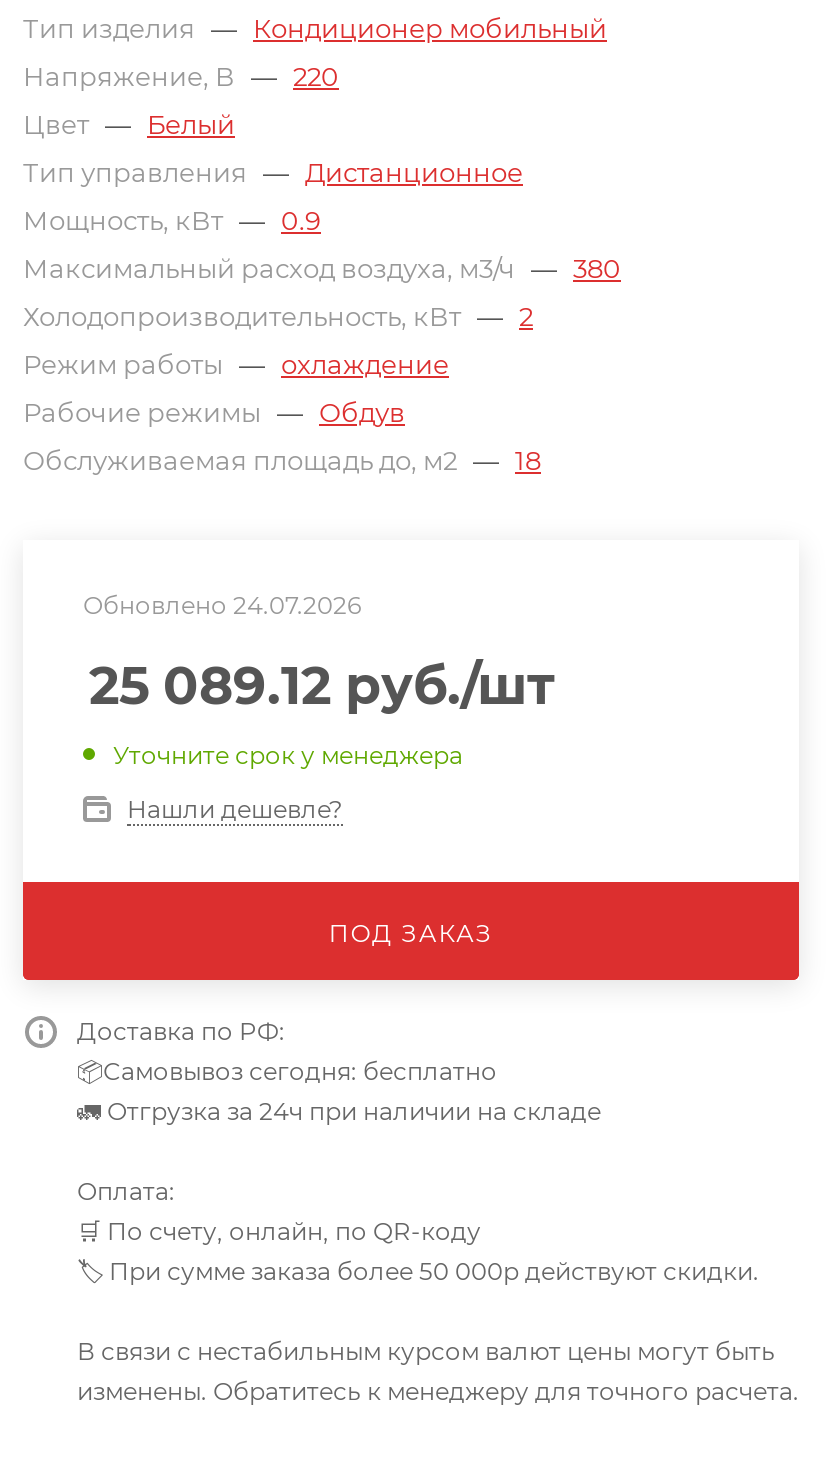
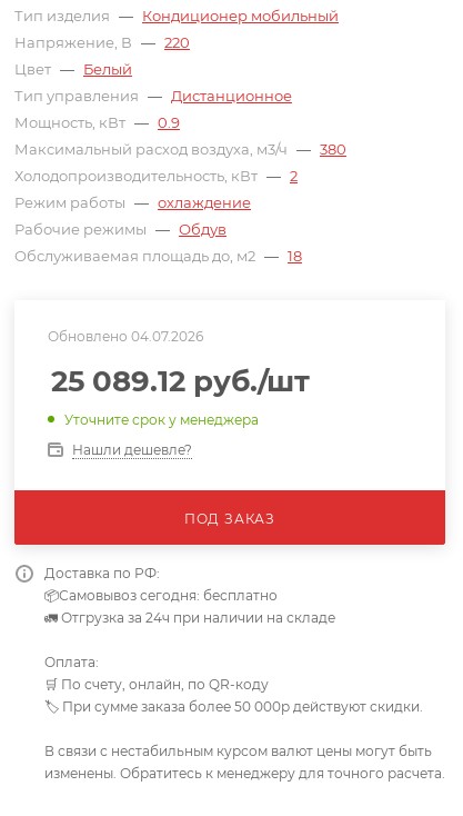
[83,590,361,620] Обновлено 24.07.2026 -> [48,328,203,345] Обновлено 04.07.2026

